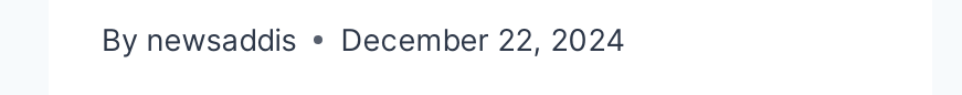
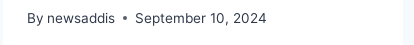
[102,21,626,56] By newsaddis December 22, 2024 -> [27,9,267,25] By newsaddis September 10, 2024

